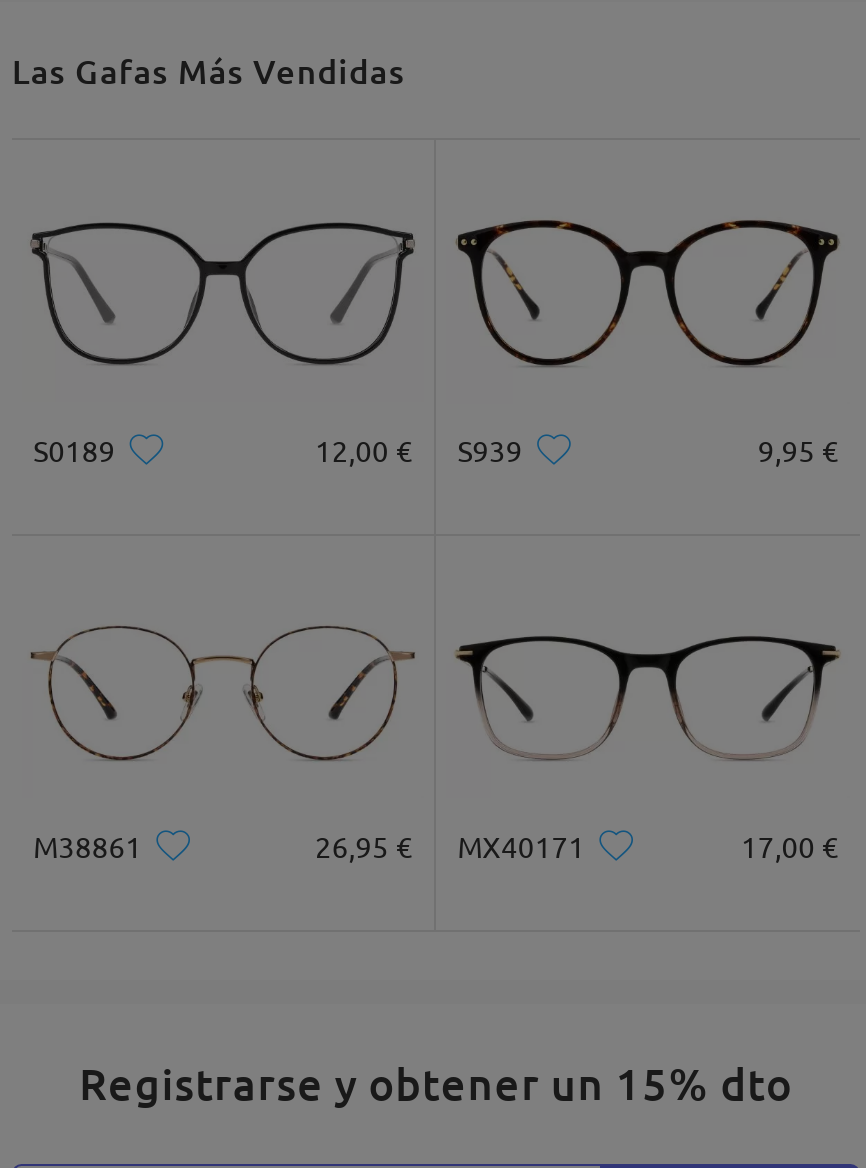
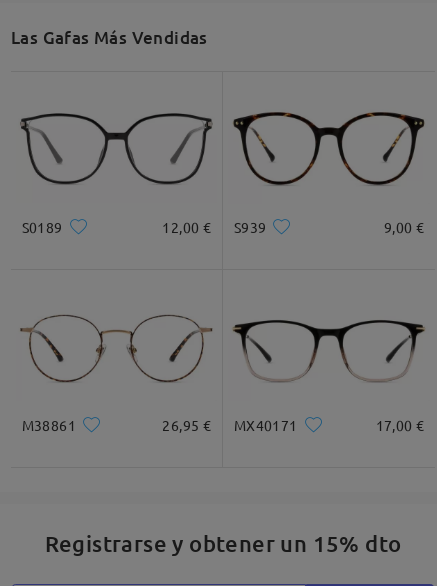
[758,433,839,469] 9,95 € -> [384,218,424,236] 9,00 €

